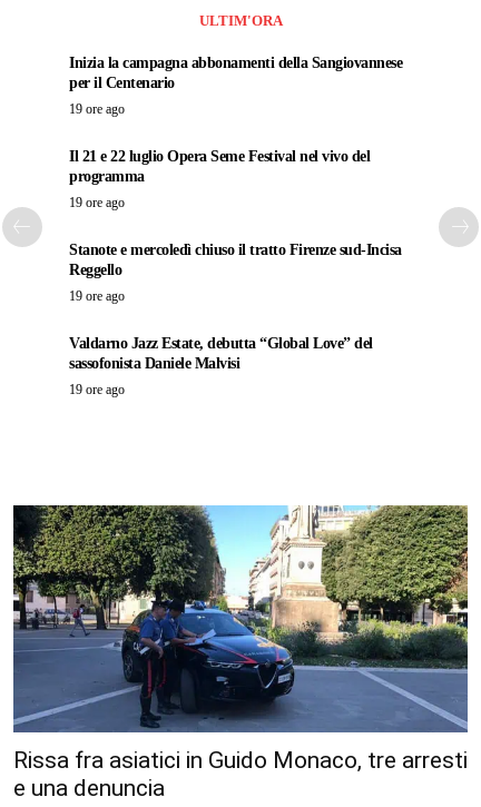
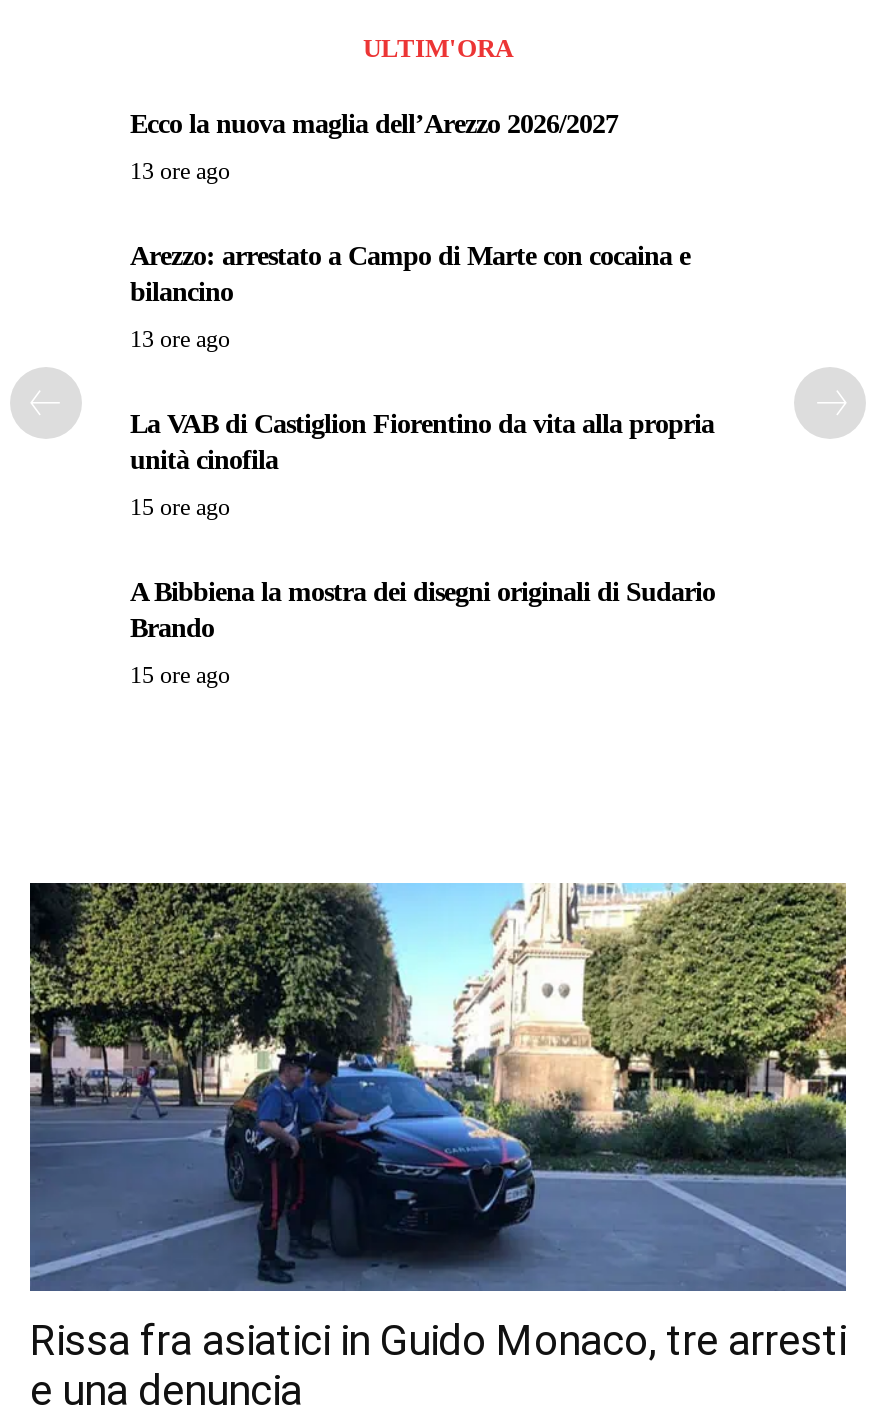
[69,55,402,91] Inizia la campagna abbonamenti della Sangiovannese | per il Centenario -> [130,109,618,139] Ecco la nuova maglia dell’Arezzo 2026/2027
[69,101,125,117] 19 ore ago -> [130,157,230,185] 13 ore ago
[69,148,370,185] Il 21 e 22 luglio Opera Seme Festival nel vivo del | programma -> [130,241,690,307] Arezzo: arrestato a Campo di Marte con cocaina e | bilancino
[69,195,125,210] 19 ore ago -> [130,325,230,353] 13 ore ago
[69,242,401,278] Stanote e mercoledì chiuso il tratto Firenze sud-Incisa | Reggello -> [130,409,714,475] La VAB di Castiglion Fiorentino da vita alla propria | unità cinofila
[69,288,125,304] 19 ore ago -> [130,493,230,521] 15 ore ago
[69,335,372,372] Valdarno Jazz Estate, debutta “Global Love” del | sassofonista Daniele Malvisi -> [130,577,715,643] A Bibbiena la mostra dei disegni originali di Sudario | Brando
[69,382,125,397] 19 ore ago -> [130,661,230,689] 15 ore ago

